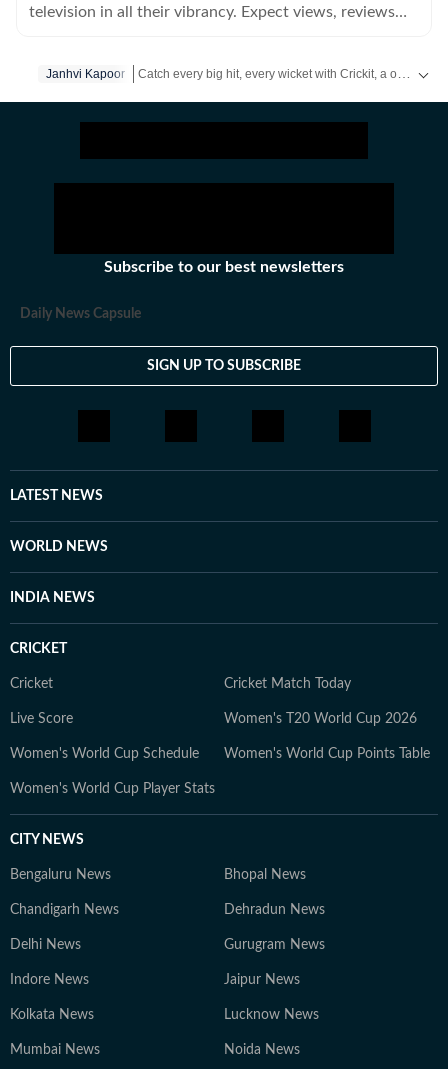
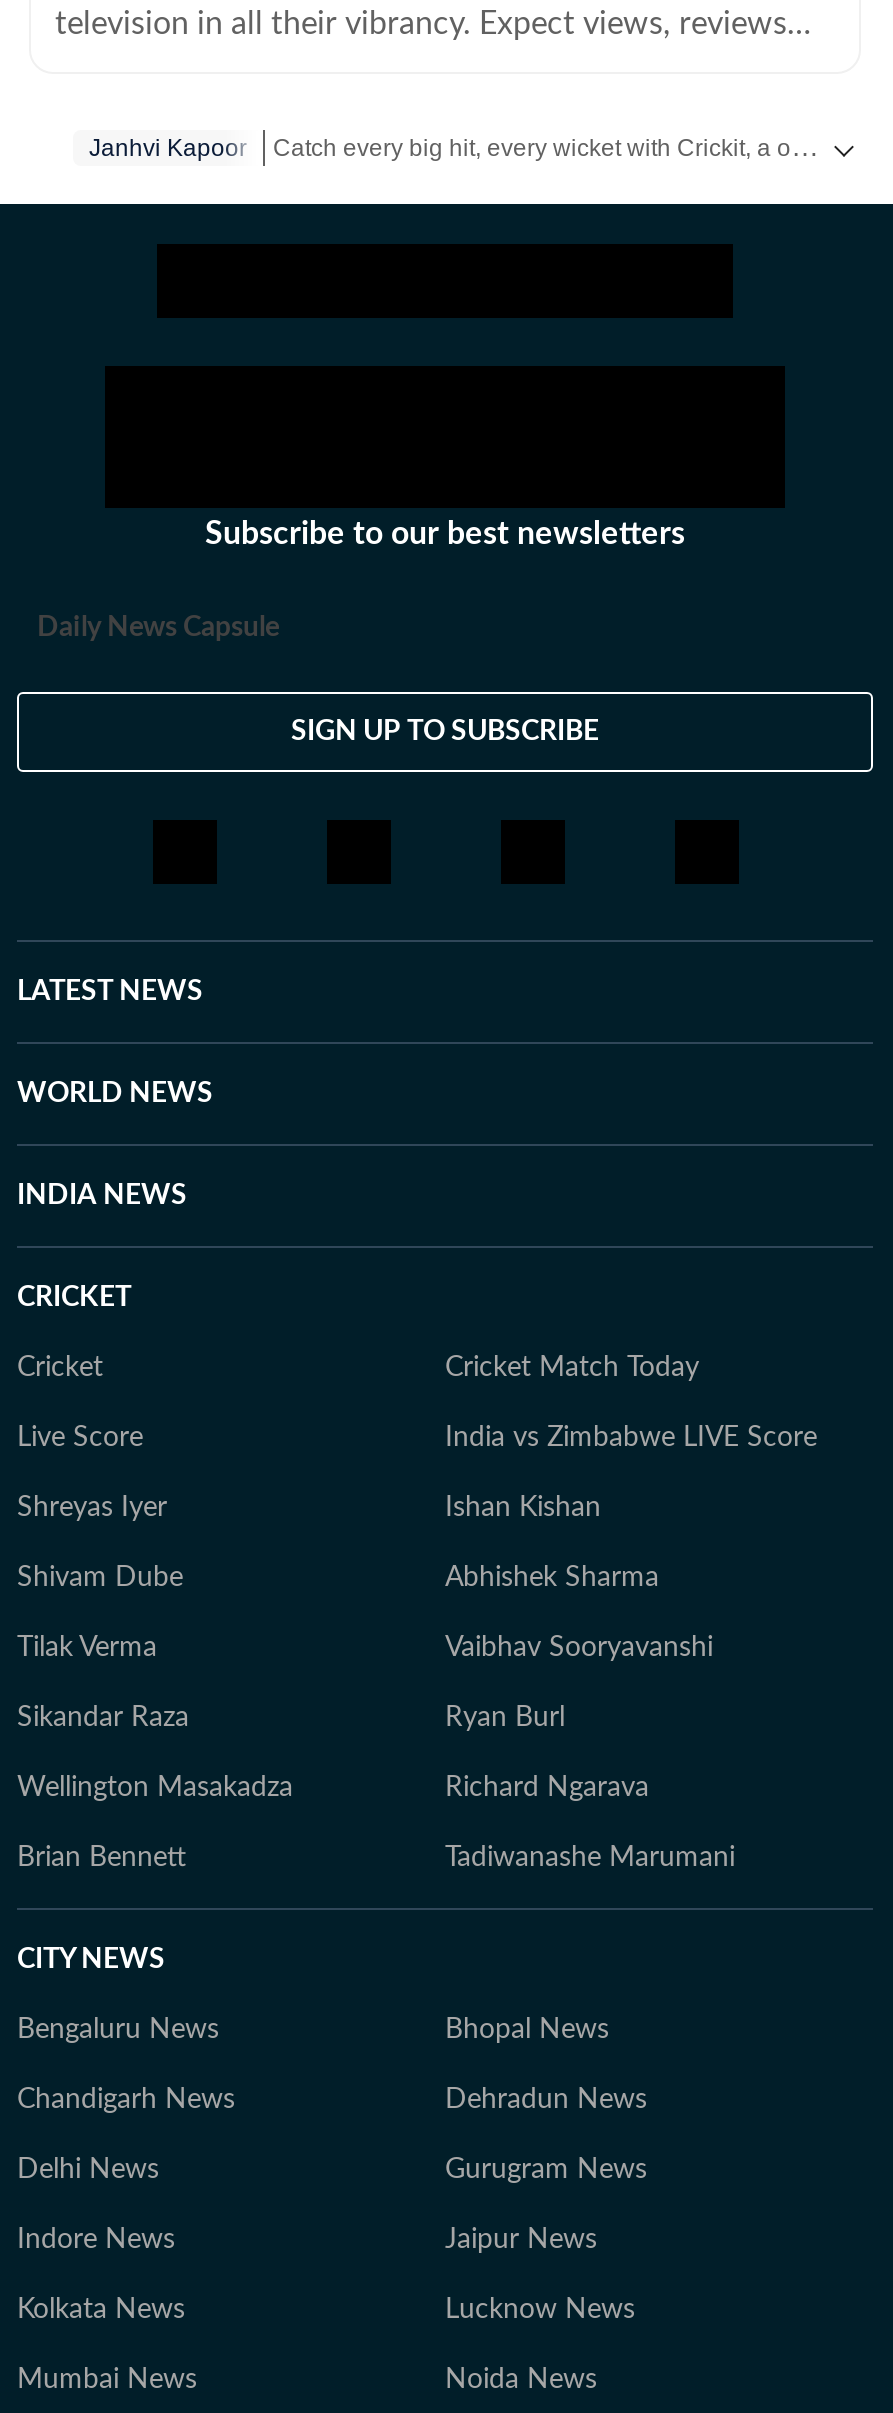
[10,712,430,796] Women's T20 World Cup 2026 | Women's World Cup Schedule | Women's World Cup Points Table | Women's World Cup Player Stats -> [17,1424,817,1872] India vs Zimbabwe LIVE Score | Shreyas Iyer | Ishan Kishan | Shivam Dube | Abhishek Sharma | Tilak Verma | Vaibhav Sooryavanshi | Sikandar Raza | Ryan Burl | Wellington Masakadza | Richard Ngarava | Brian Bennett | Tadiwanashe Marumani

